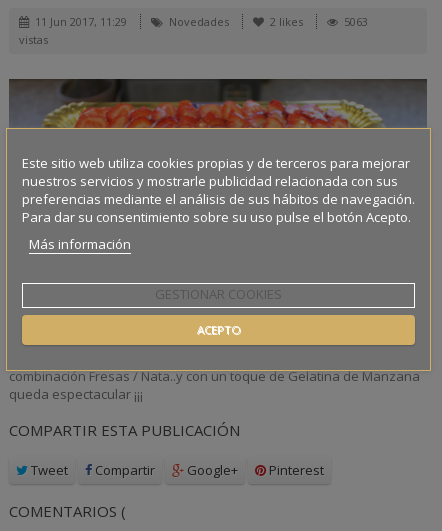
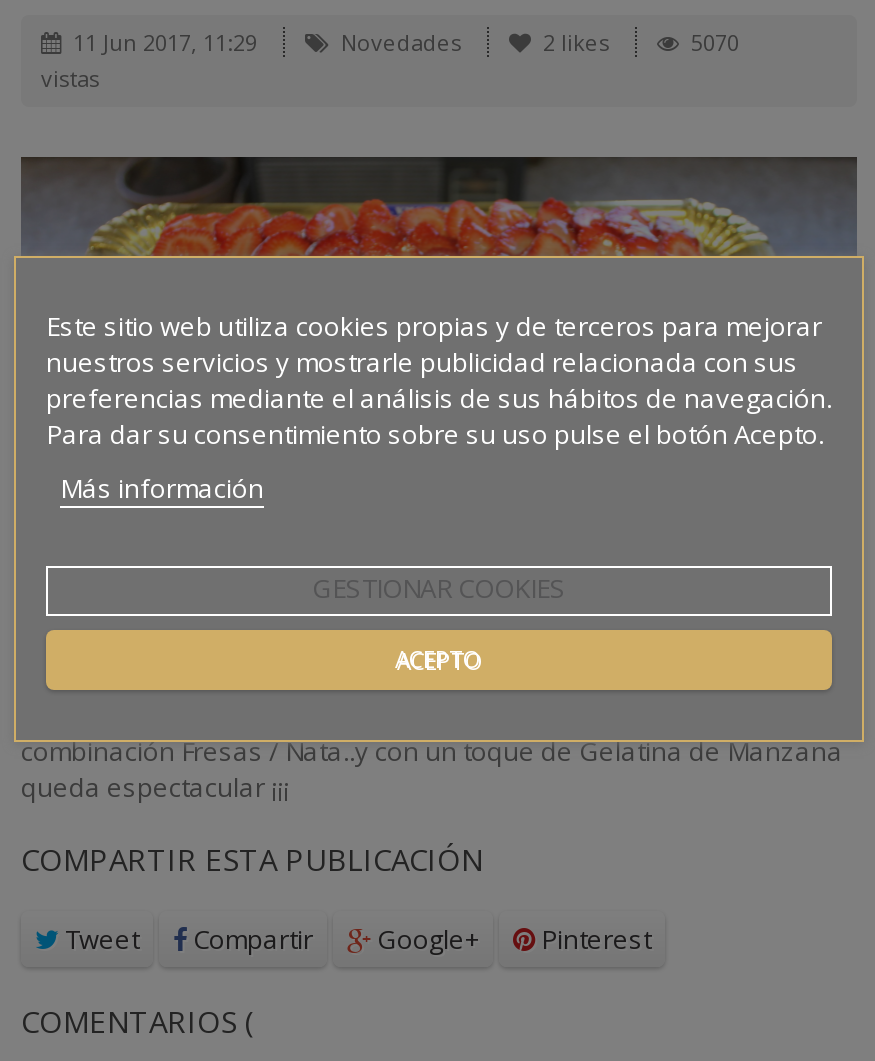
[341,14,368,29] 5063 -> [685,27,739,57] 5070

